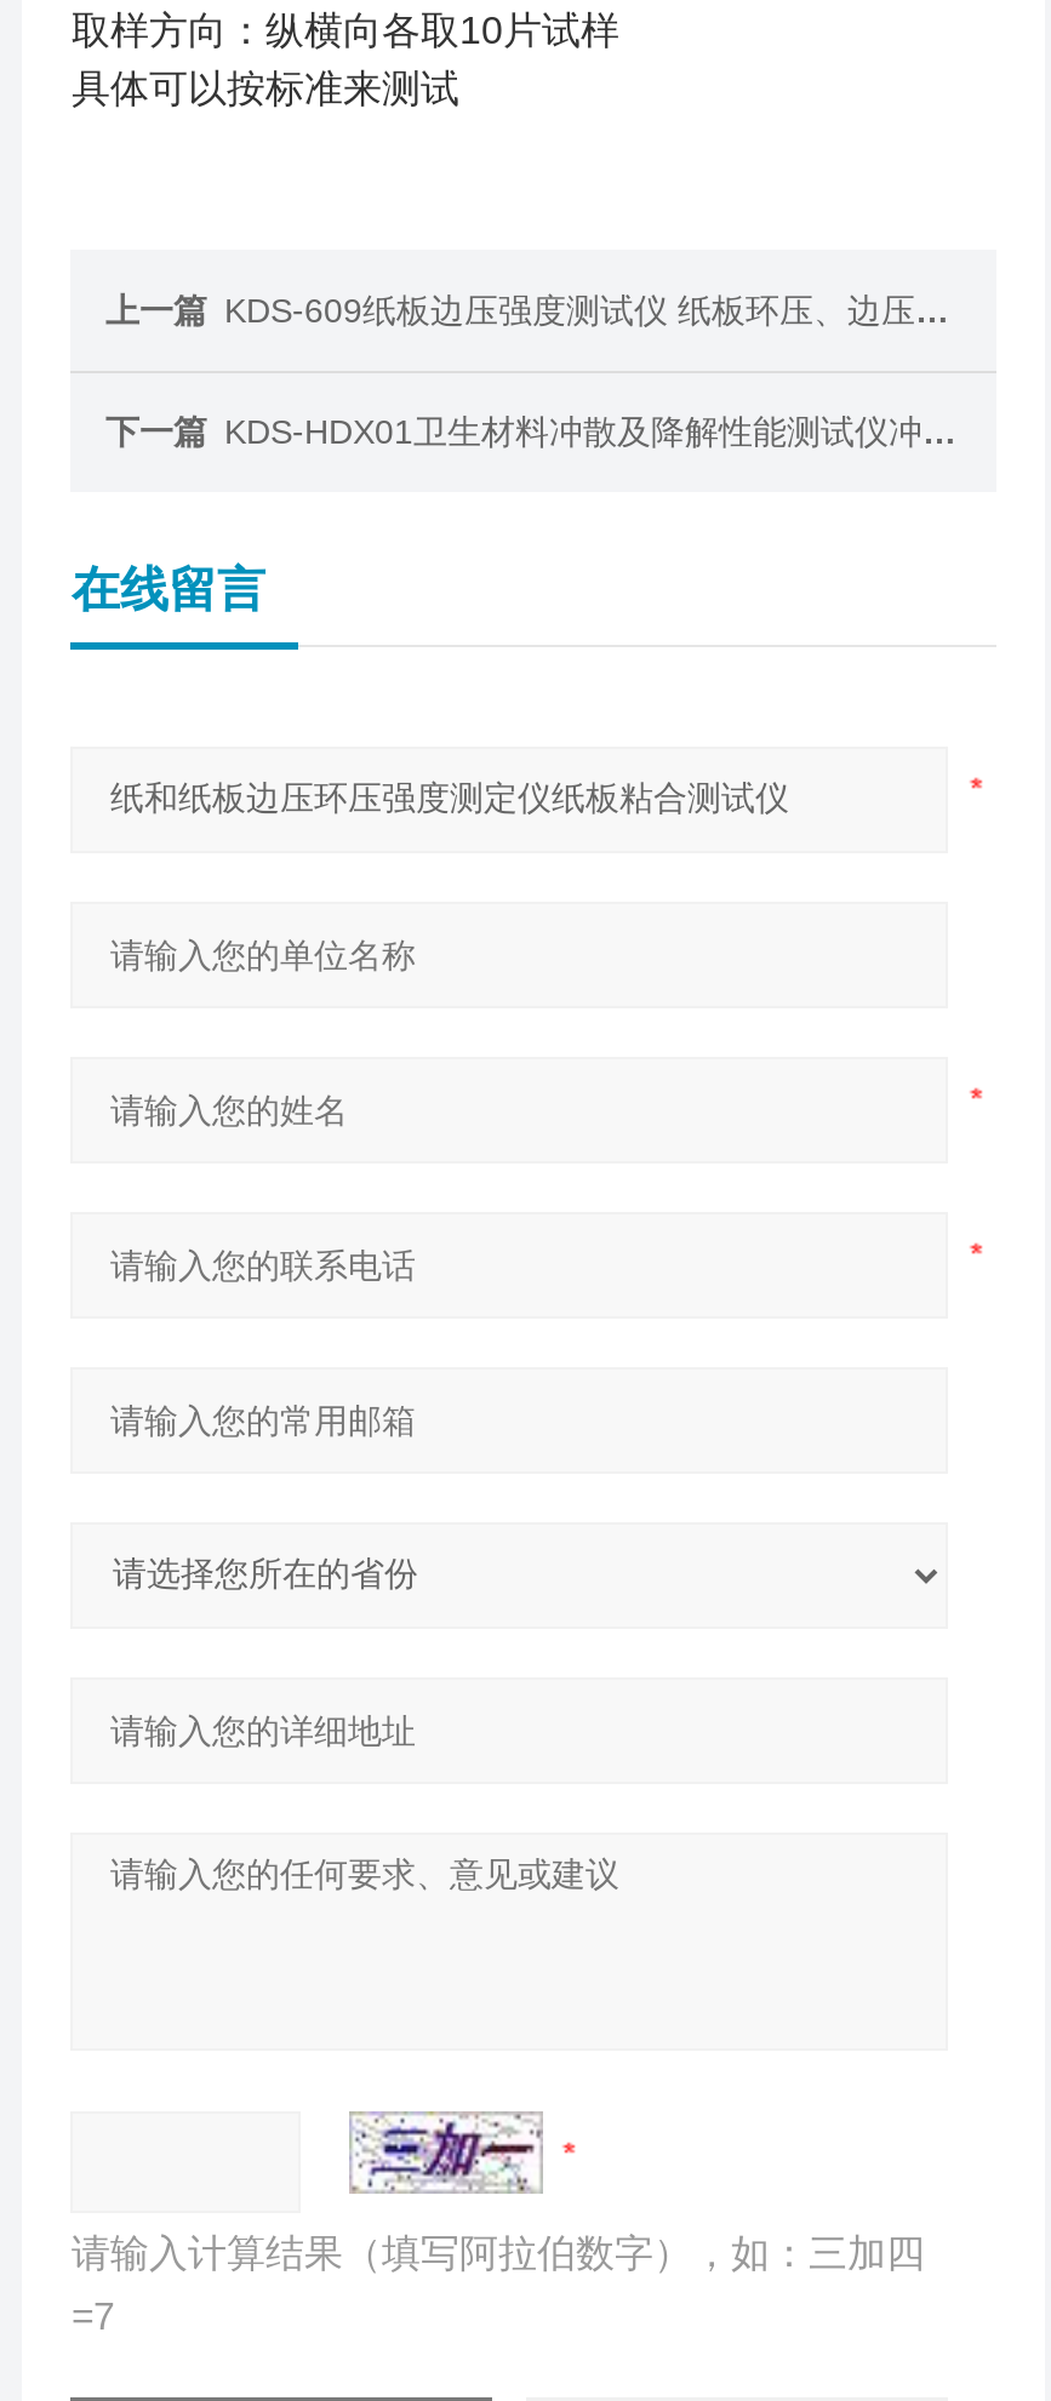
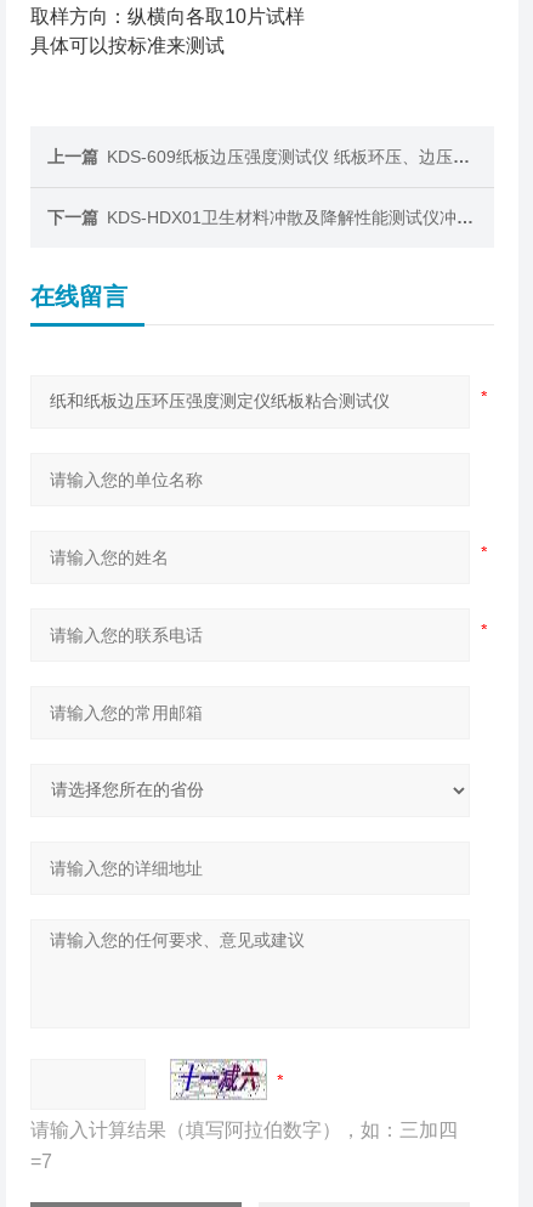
[349,2111,543,2194] [image] -> [171,1059,267,1100] [image]

